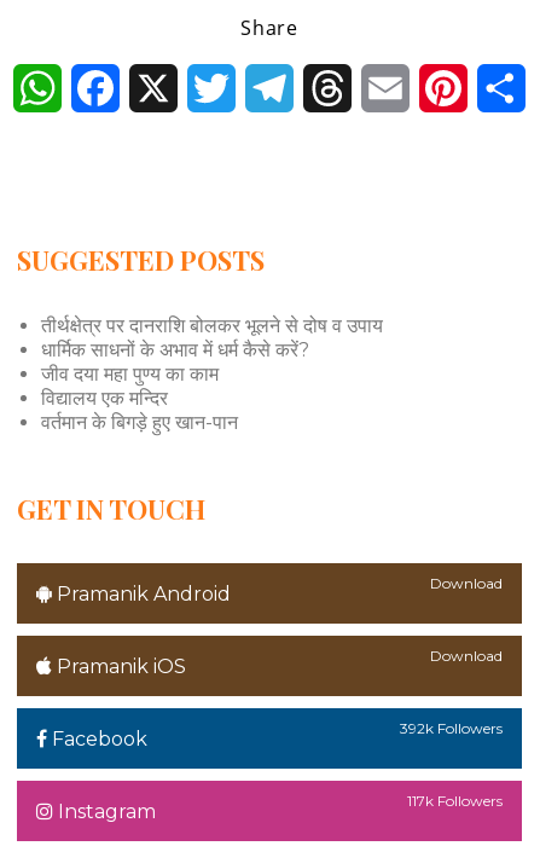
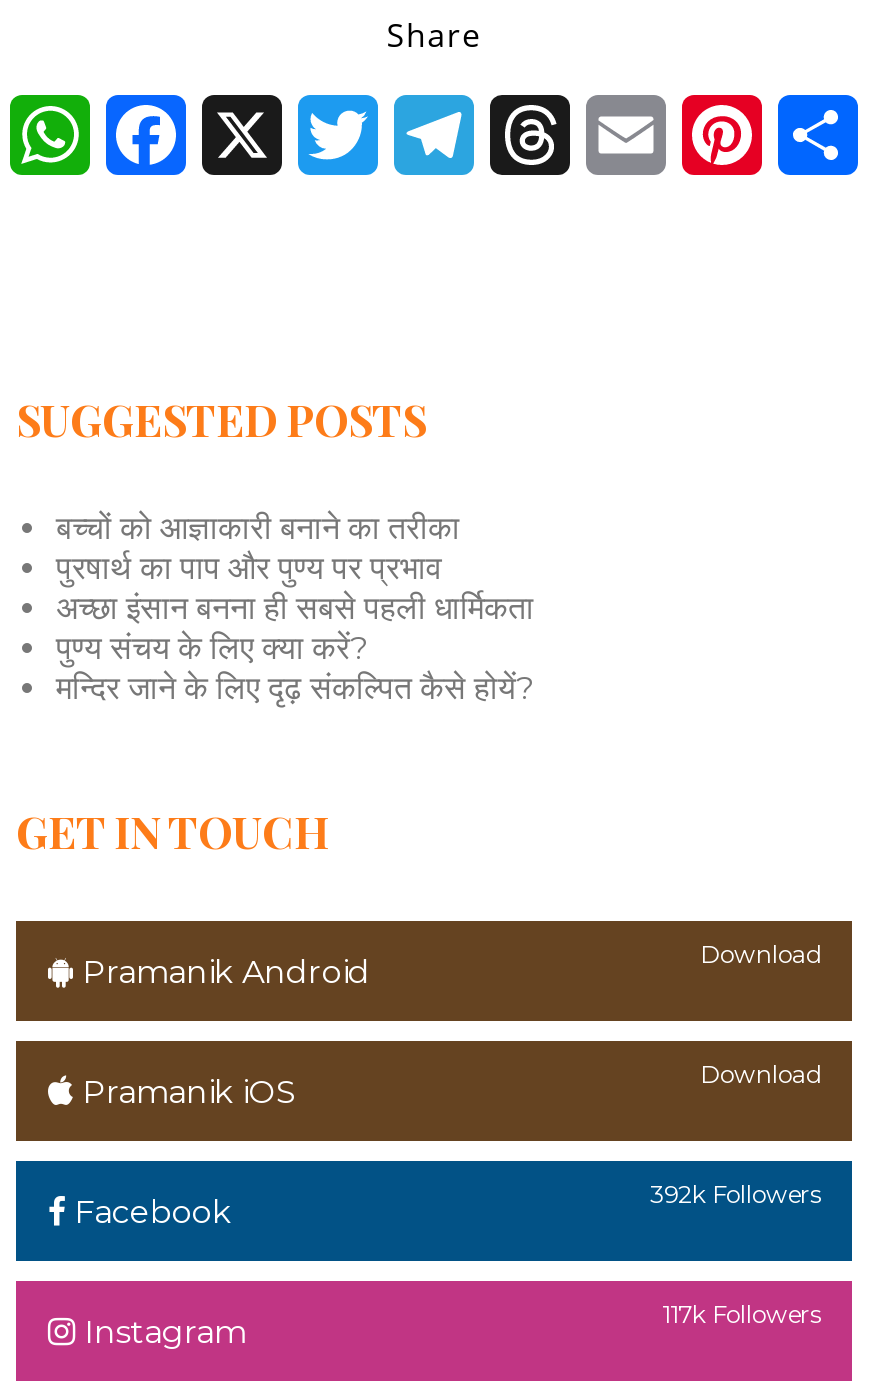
[41,314,383,433] तीर्थक्षेत्र पर दानराशि बोलकर भूलने से दोष व उपाय | धार्मिक साधनों के अभाव में धर्म कैसे करें? | जीव दया महा पुण्य का काम | विद्यालय एक मन्दिर | वर्तमान के बिगड़े हुए खान-पान -> [56,508,534,706] बच्चों को आज्ञाकारी बनाने का तरीका | पुरषार्थ का पाप और पुण्य पर प्रभाव | अच्छा इंसान बनना ही सबसे पहली धार्मिकता | पुण्य संचय के लिए क्या करें? | मन्दिर जाने के लिए दृढ़ संकल्पित कैसे होयें?

